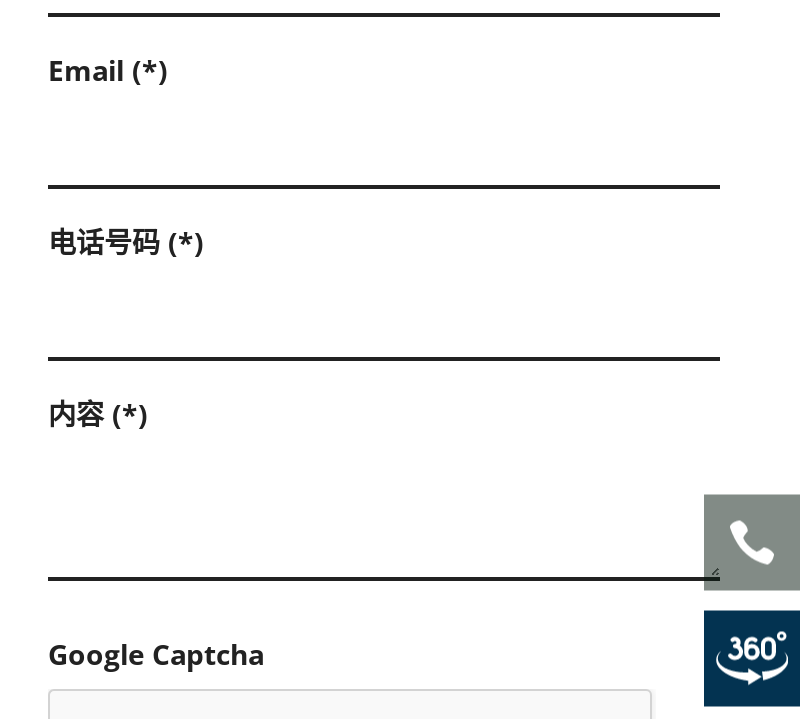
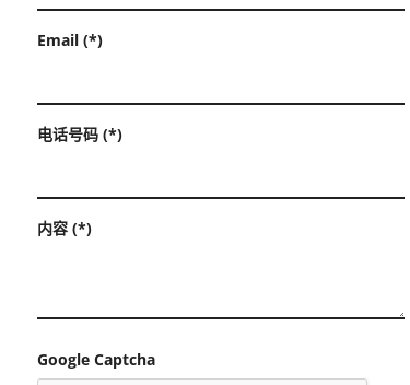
[702,493,802,593] [image] -> none
[702,607,802,709] [image] -> none

